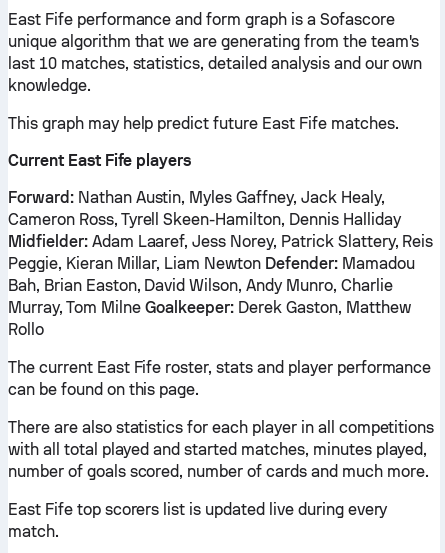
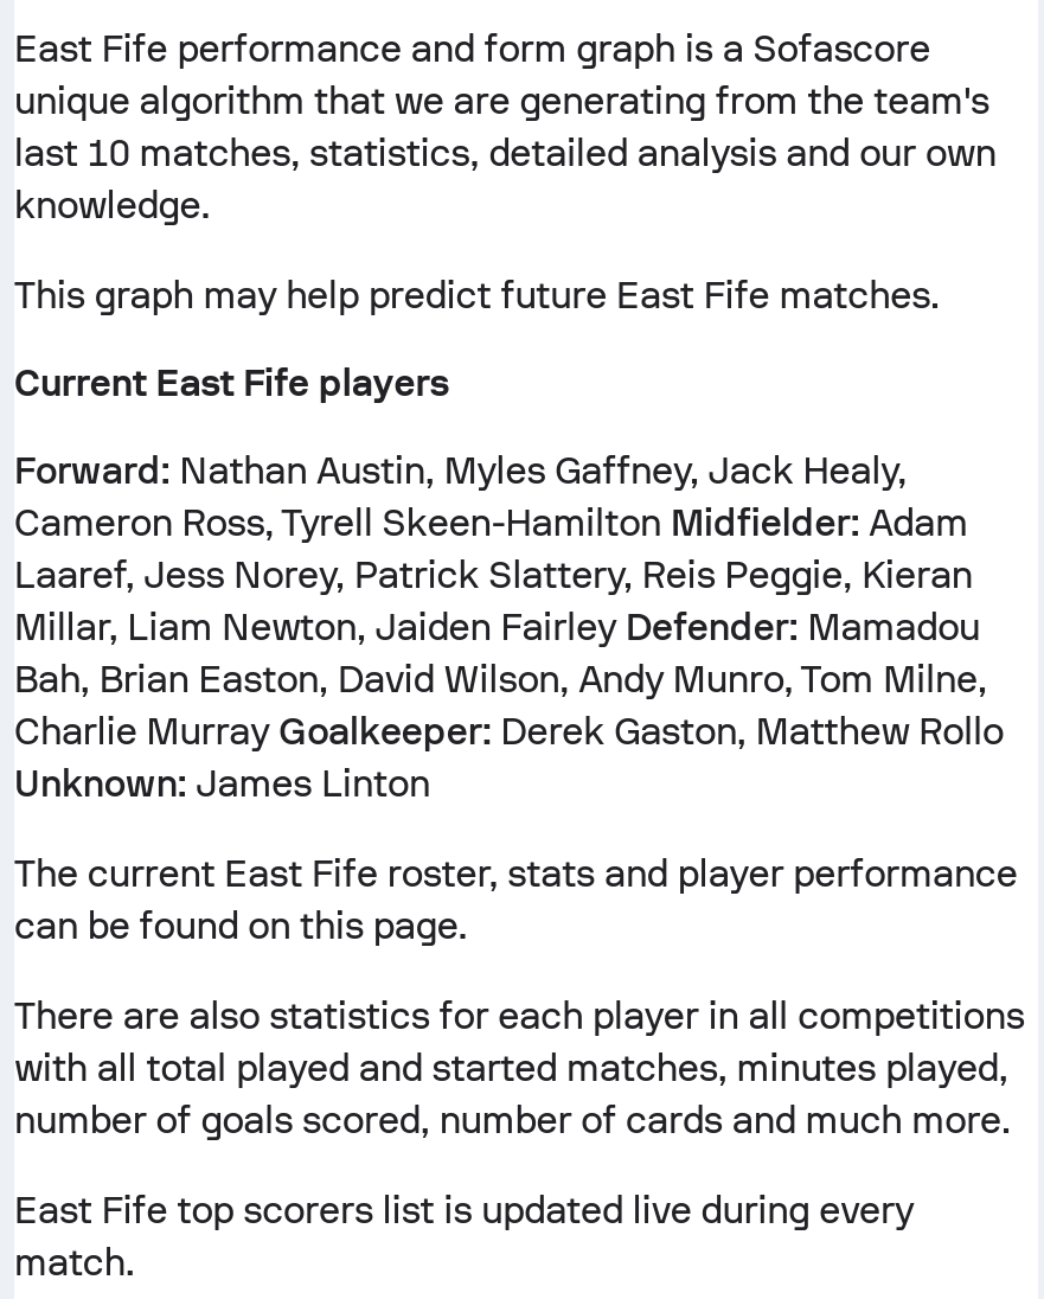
[8,210,433,339] Cameron Ross, Tyrell Skeen-Hamilton, Dennis Halliday | Midfielder: Adam Laaref, Jess Norey, Patrick Slattery, Reis | Peggie, Kieran Millar, Liam Newton Defender: Mamadou | Bah, Brian Easton, David Wilson, Andy Munro, Charlie | Murray, Tom Milne Goalkeeper: Derek Gaston, Matthew | Rollo -> [14,500,1004,806] Cameron Ross, Tyrell Skeen-Hamilton Midfielder: Adam | Laaref, Jess Norey, Patrick Slattery, Reis Peggie, Kieran | Millar, Liam Newton, Jaiden Fairley Defender: Mamadou | Bah, Brian Easton, David Wilson, Andy Munro, Tom Milne, | Charlie Murray Goalkeeper: Derek Gaston, Matthew Rollo | Unknown: James Linton

